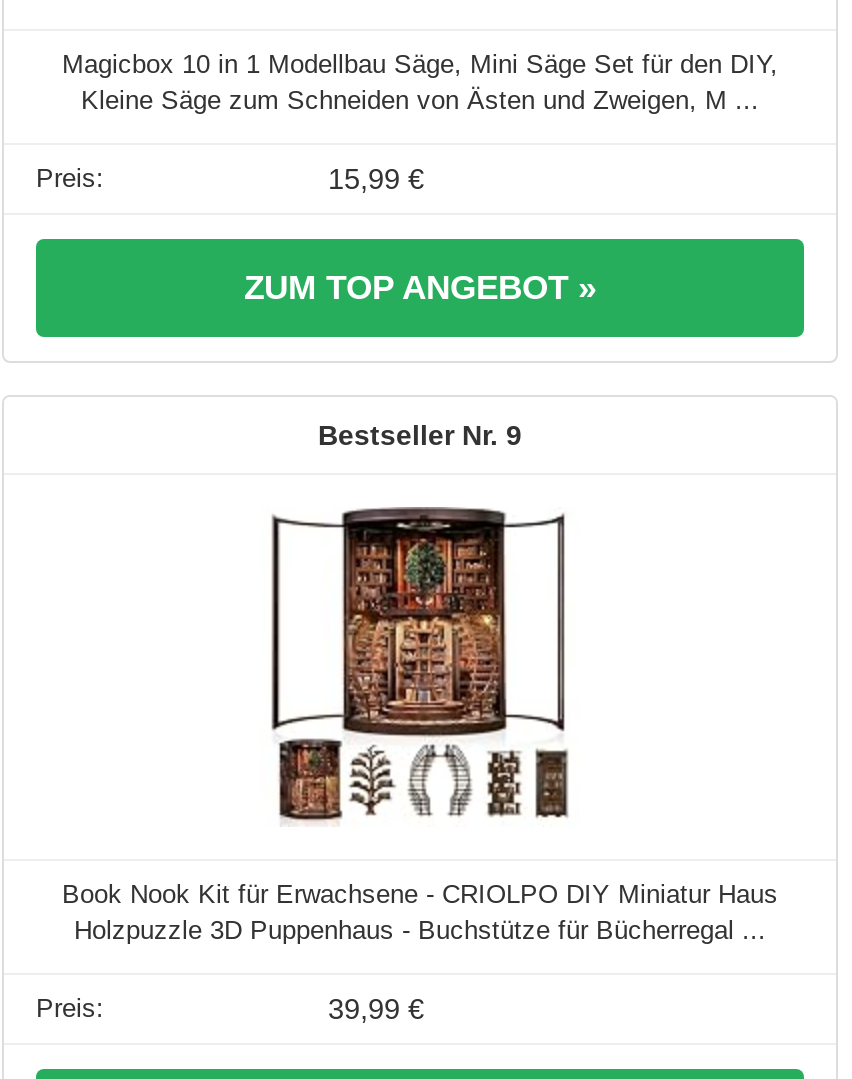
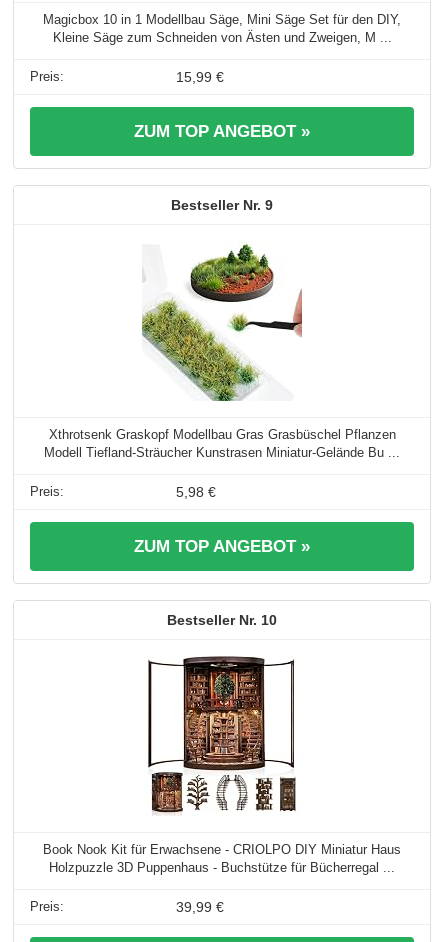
none -> [44,243,400,556] [image] | Xthrotsenk Graskopf Modellbau Gras Grasbüschel Pflanzen | Modell Tiefland-Sträucher Kunstrasen Miniatur-Gelände Bu ... | 5,98 € | ZUM TOP ANGEBOT »
none -> [261,612,277,628] 10

